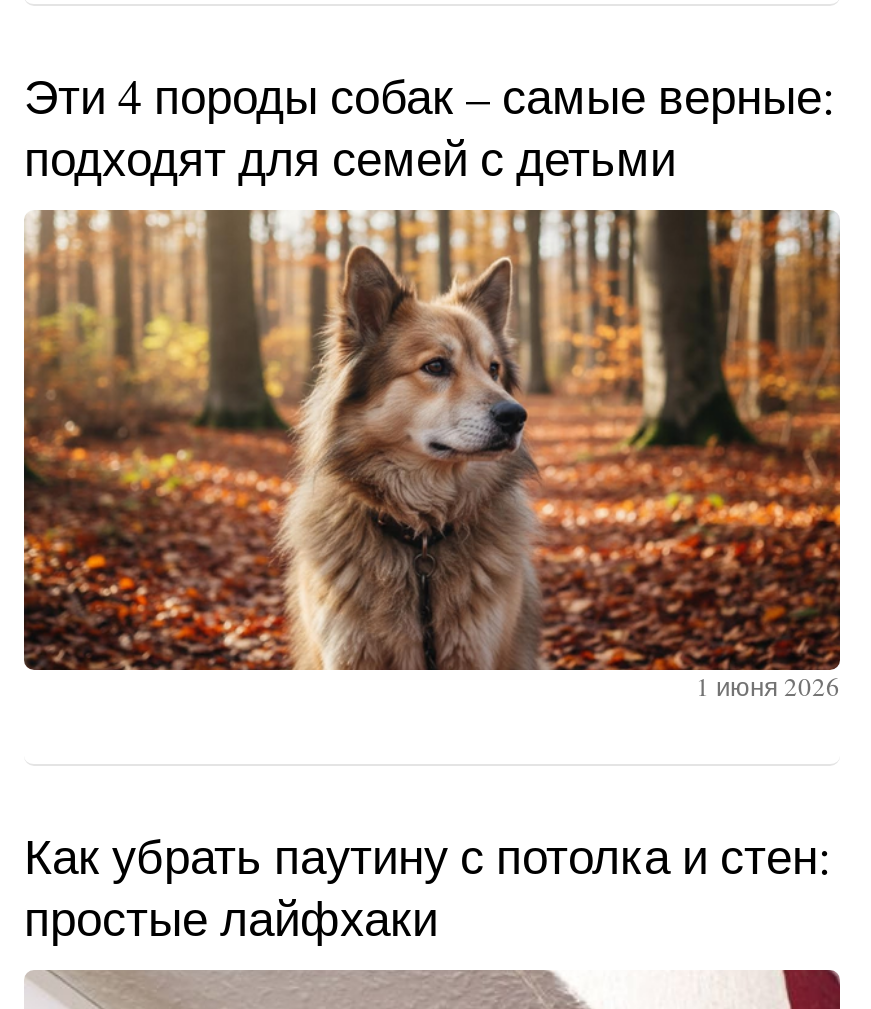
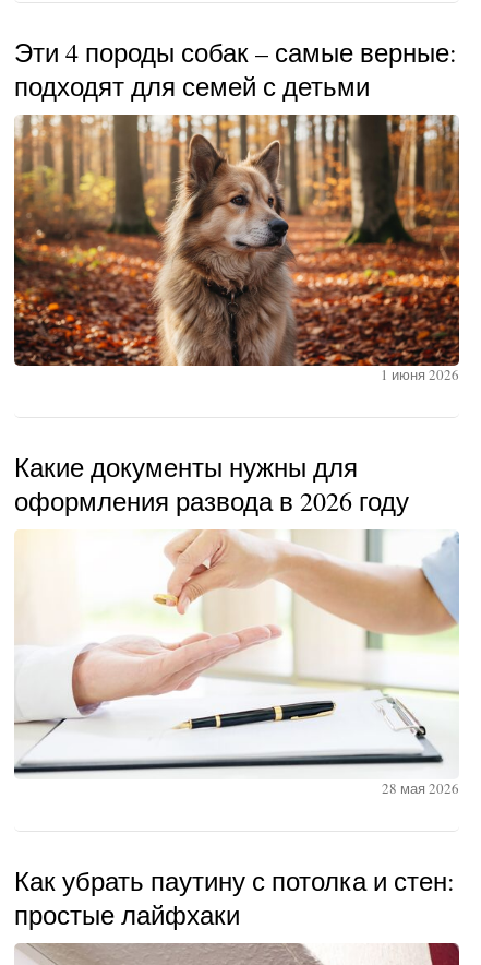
none -> [14,449,409,518] Какие документы нужны для | оформления развода в 2026 году
none -> [14,529,459,798] [image] | 28 мая 2026

